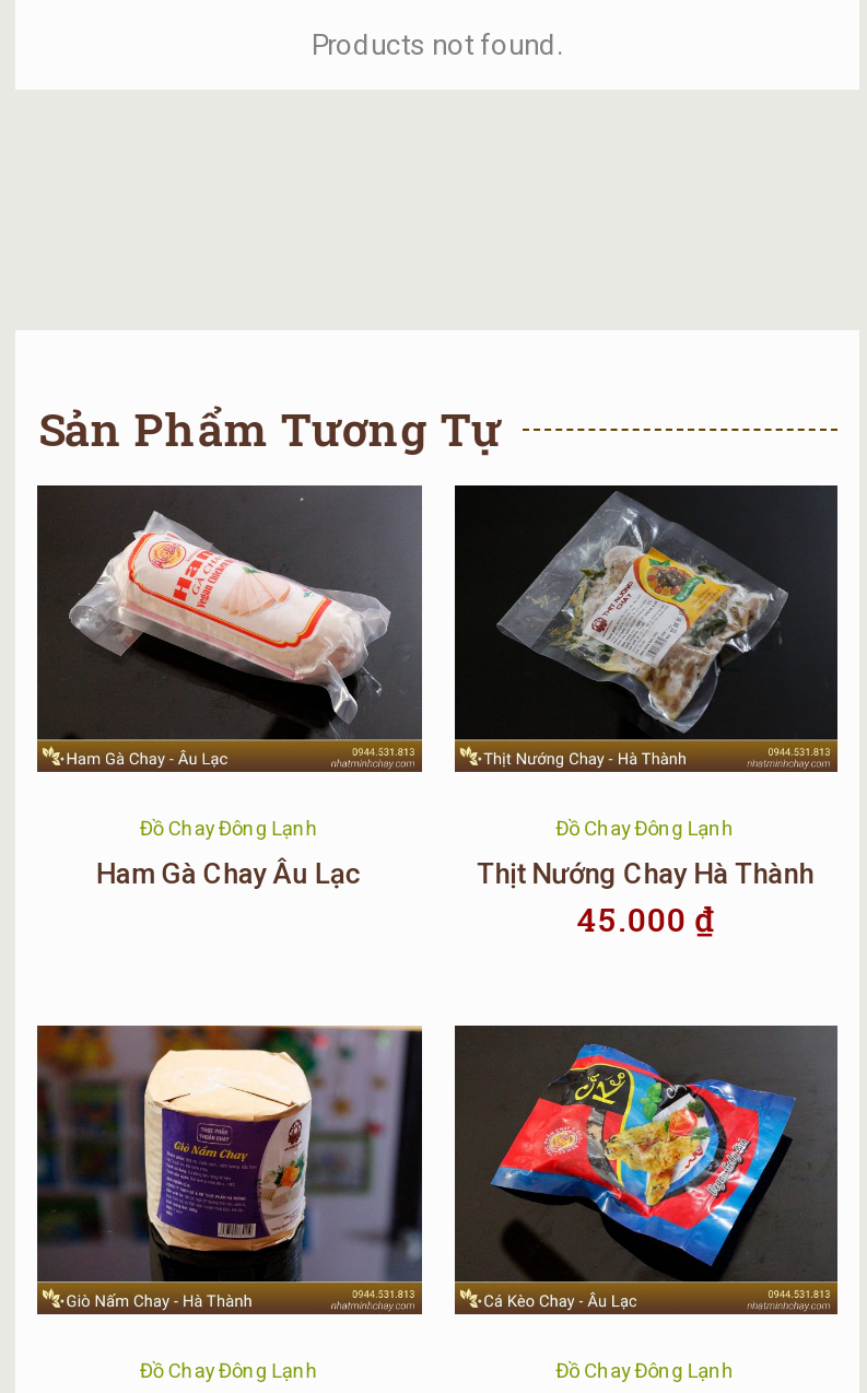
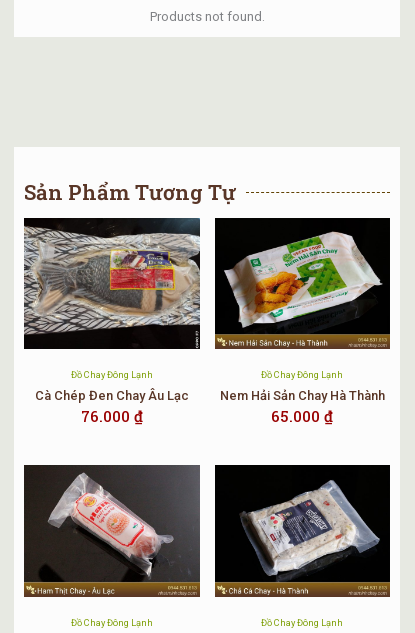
[35,485,424,891] [image] | Ham Gà Chay Âu Lạc -> [23,219,201,426] [image] | Cà Chép Đen Chay Âu Lạc | 76.000 ₫
[477,485,837,735] [image] -> [224,219,389,331] [image]
[477,858,814,941] Thịt Nướng Chay Hà Thành | 45.000 ₫ -> [220,388,385,426] Nem Hải Sản Chay Hà Thành | 65.000 ₫
[37,1023,422,1308] [image] -> [24,464,200,582] [image]
[455,1026,837,1279] [image] -> [215,466,390,594] [image]

